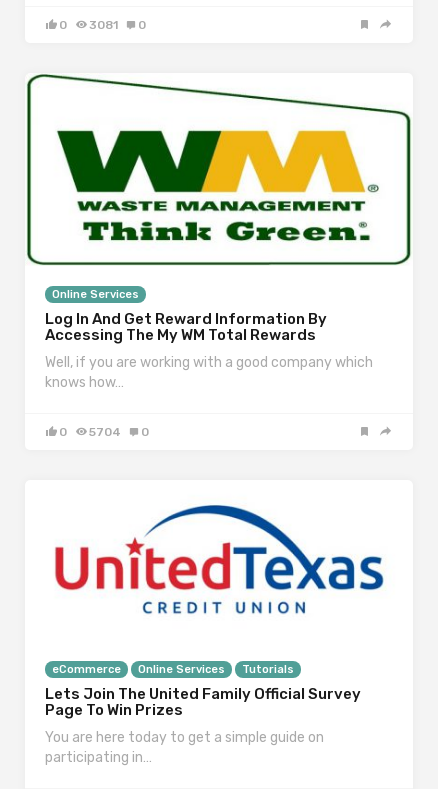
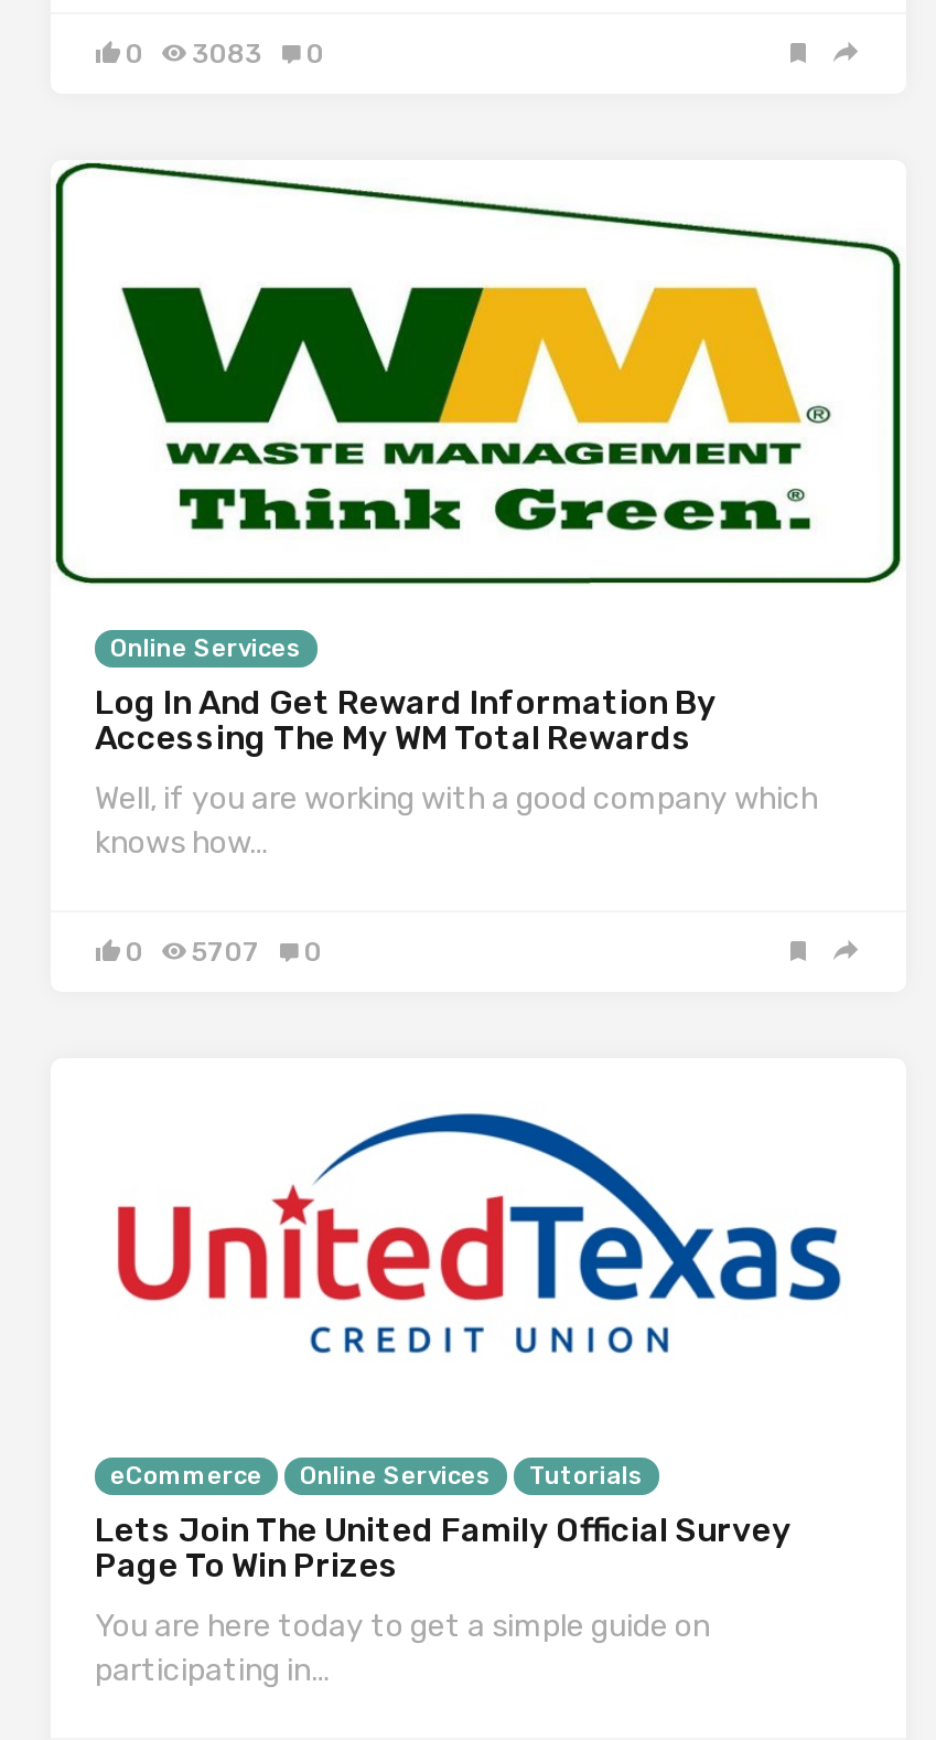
[59,18,146,32] 0 3081 0 -> [126,40,324,70] 0 3083 0
[59,425,149,439] 0 5704 0 -> [126,938,322,969] 0 5707 0

